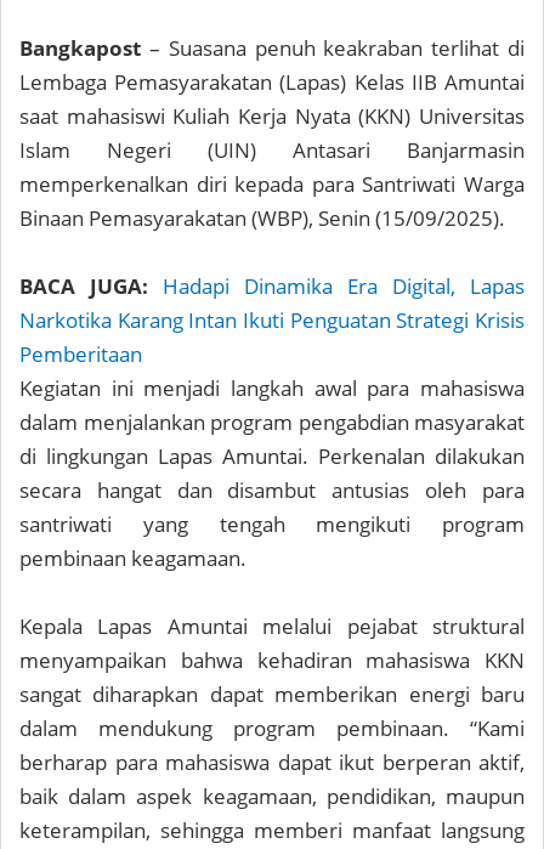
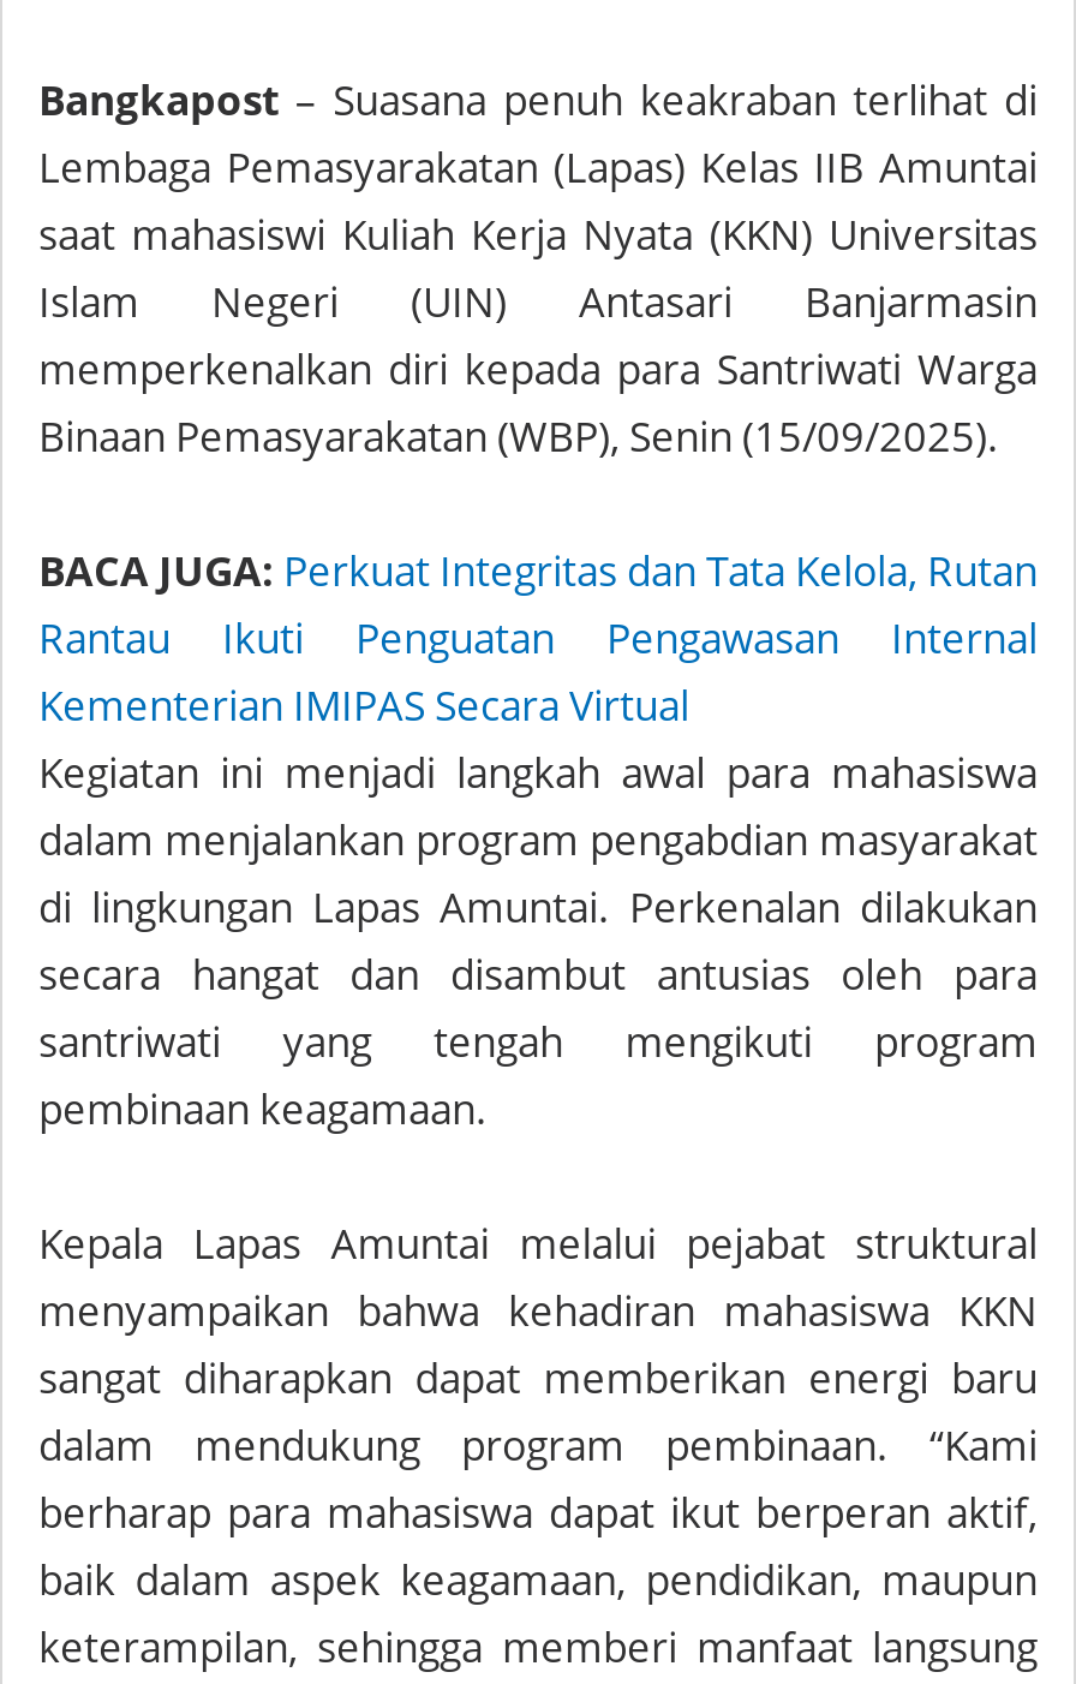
[19,272,525,368] BACA JUGA: Hadapi Dinamika Era Digital, Lapas | Narkotika Karang Intan Ikuti Penguatan Strategi Krisis | Pemberitaan -> [38,543,1038,733] BACA JUGA: Perkuat Integritas dan Tata Kelola, Rutan | Rantau Ikuti Penguatan Pengawasan Internal | Kementerian IMIPAS Secara Virtual

